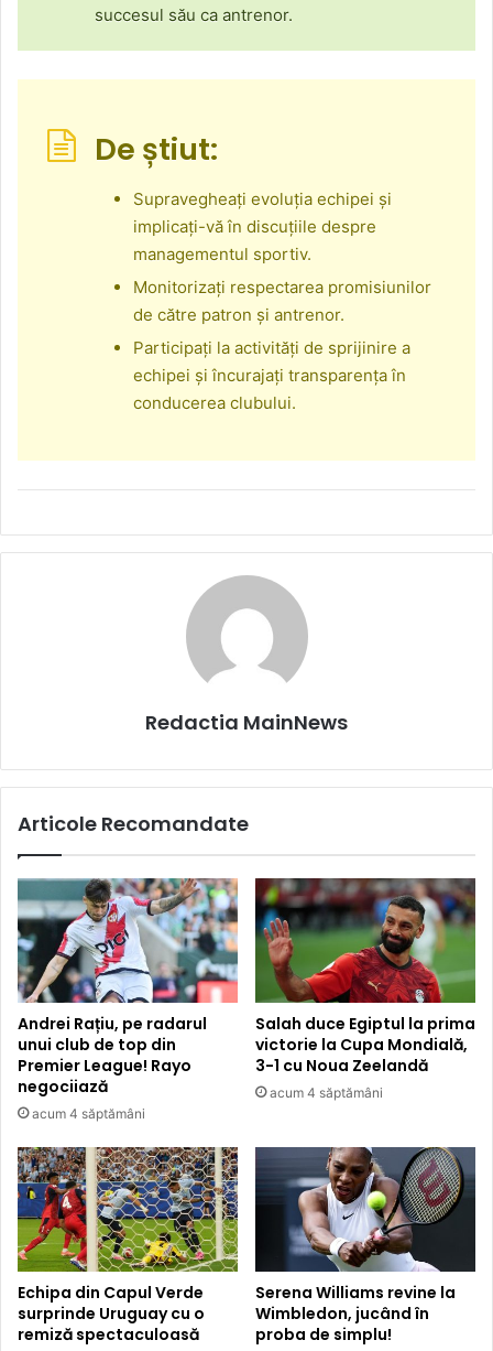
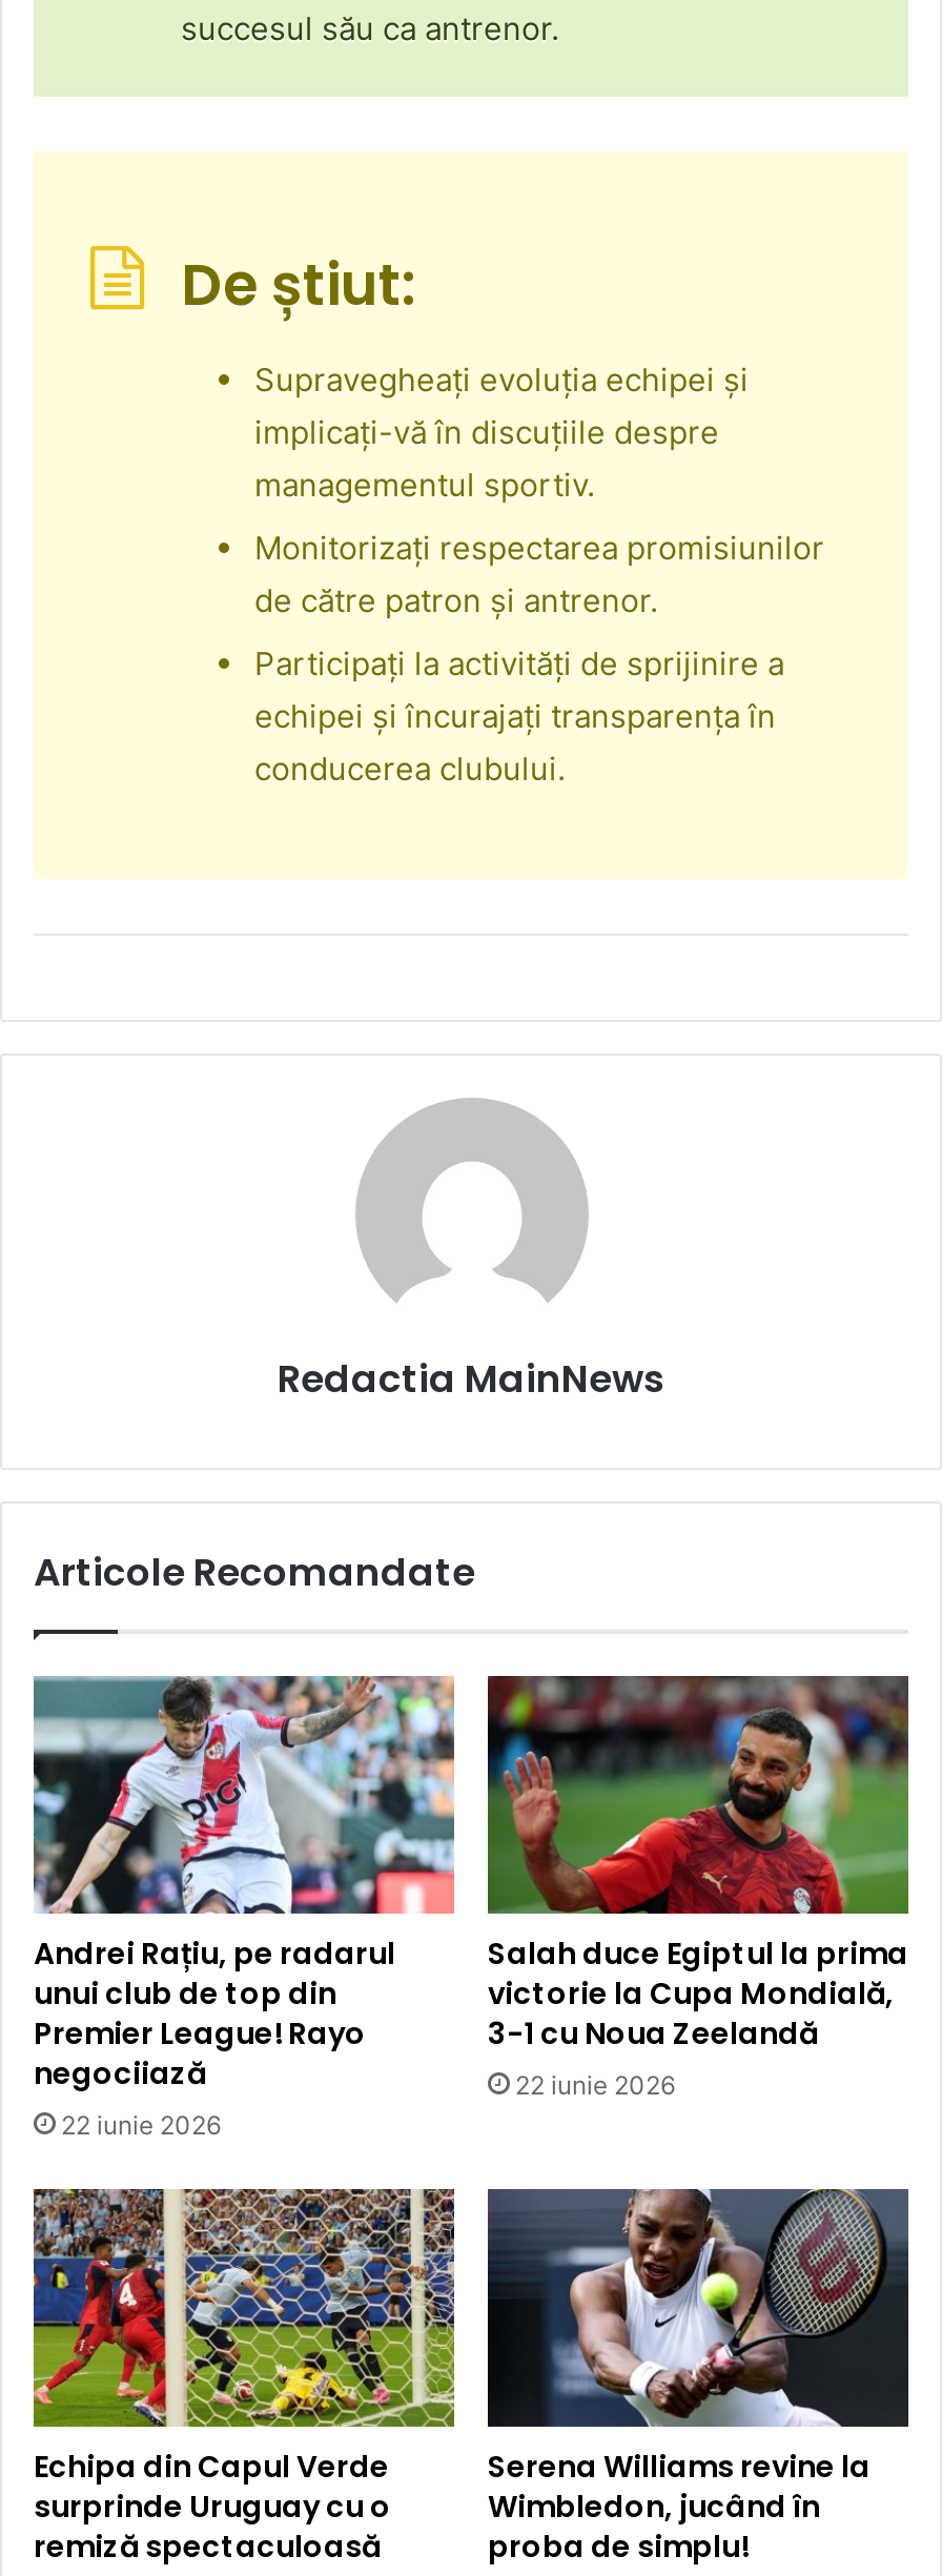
[270,1084,383,1101] acum 4 săptămâni -> [515,2069,675,2101] 22 iunie 2026
[32,1105,145,1122] acum 4 săptămâni -> [61,2109,221,2141] 22 iunie 2026

